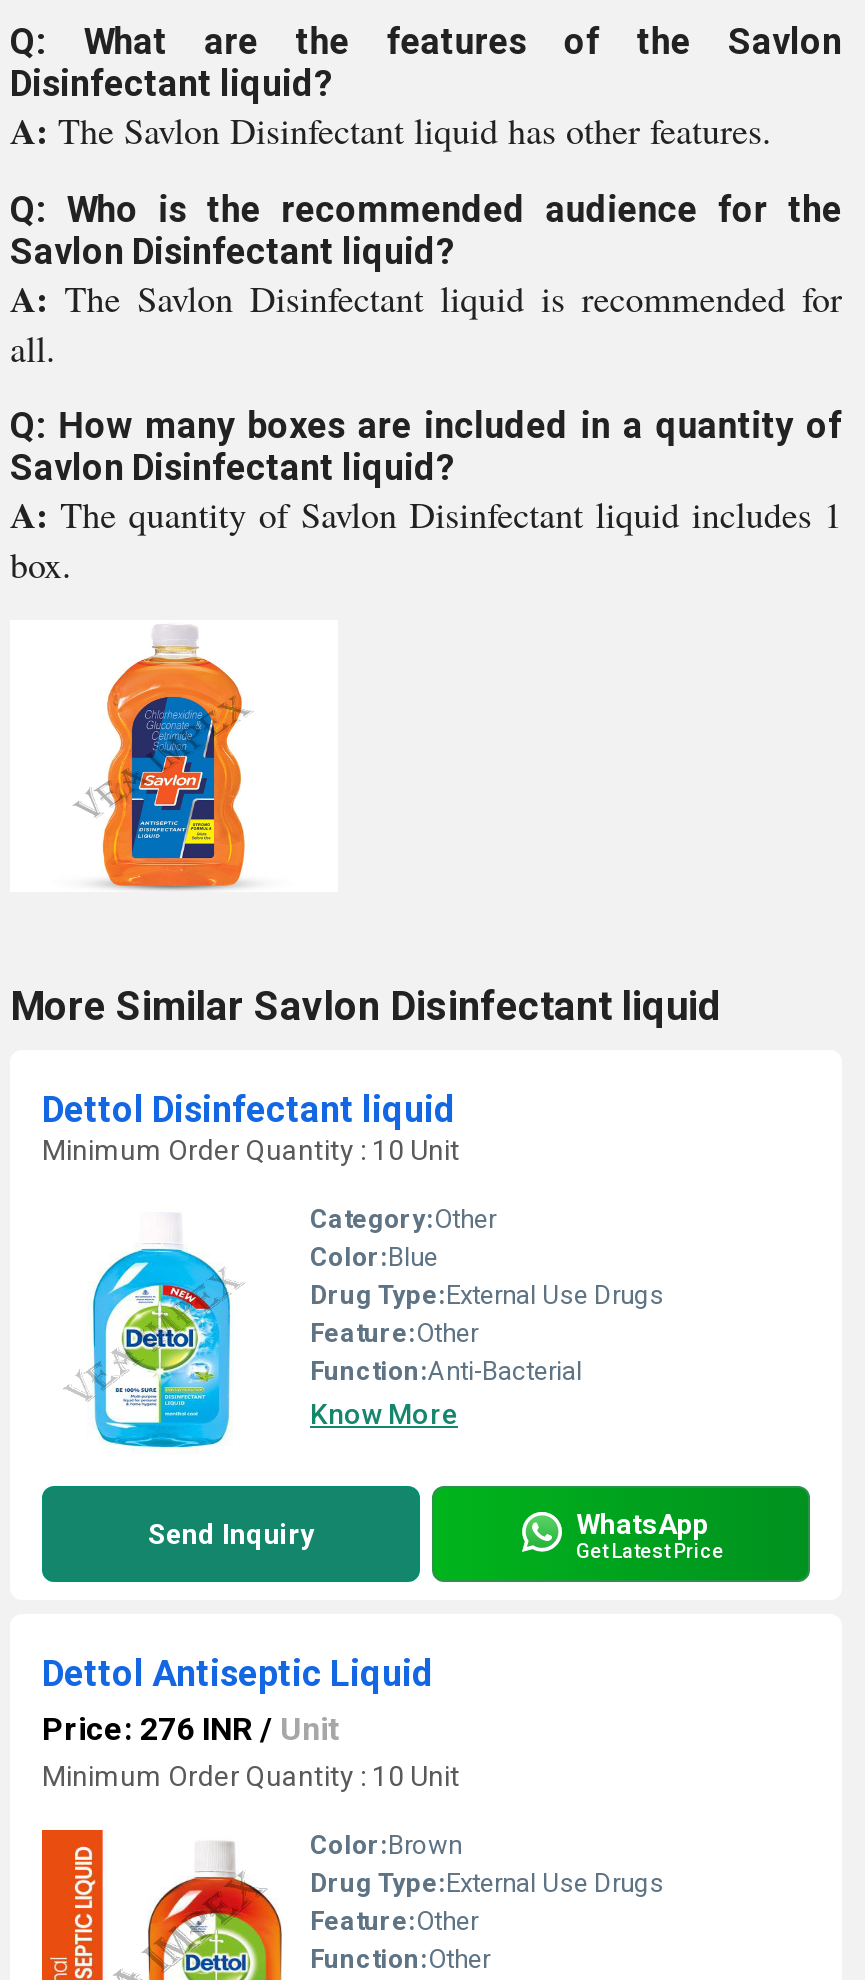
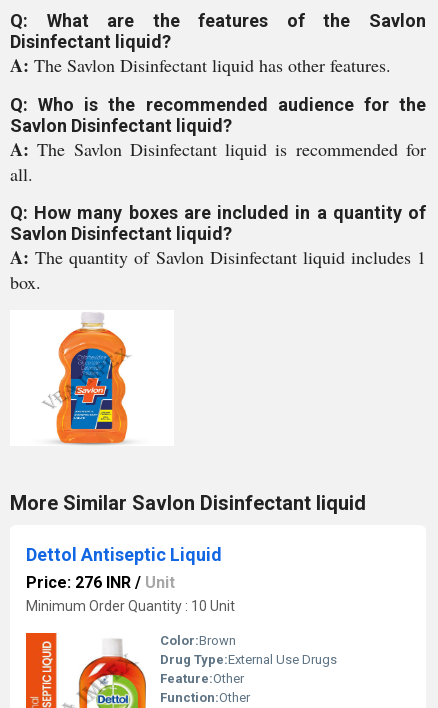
[42,1088,664,1454] [image] | Dettol Disinfectant liquid | Minimum Order Quantity : 10 Unit | Category:Other | Color:Blue | Drug Type:External Use Drugs | Feature:Other | Function:Anti-Bacterial | Know More -> none
[148,1507,724,1561] Send Inquiry | WhatsApp | Get Latest Price -> none

